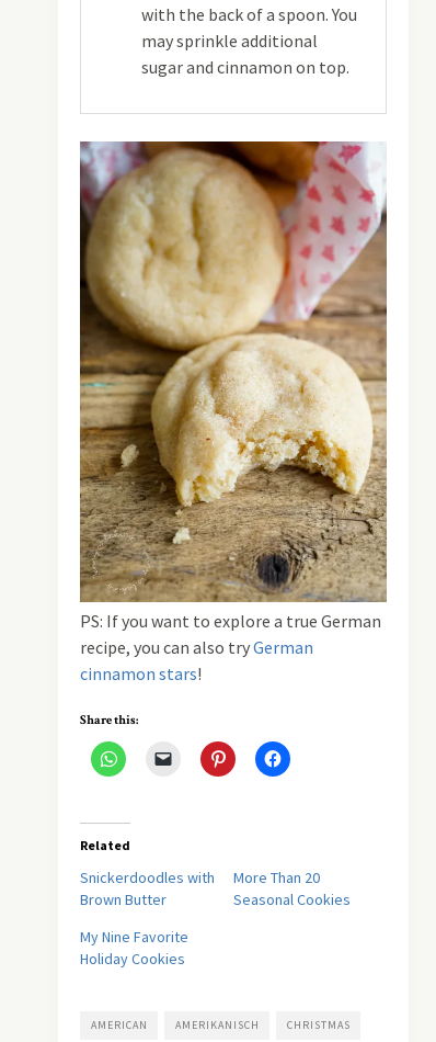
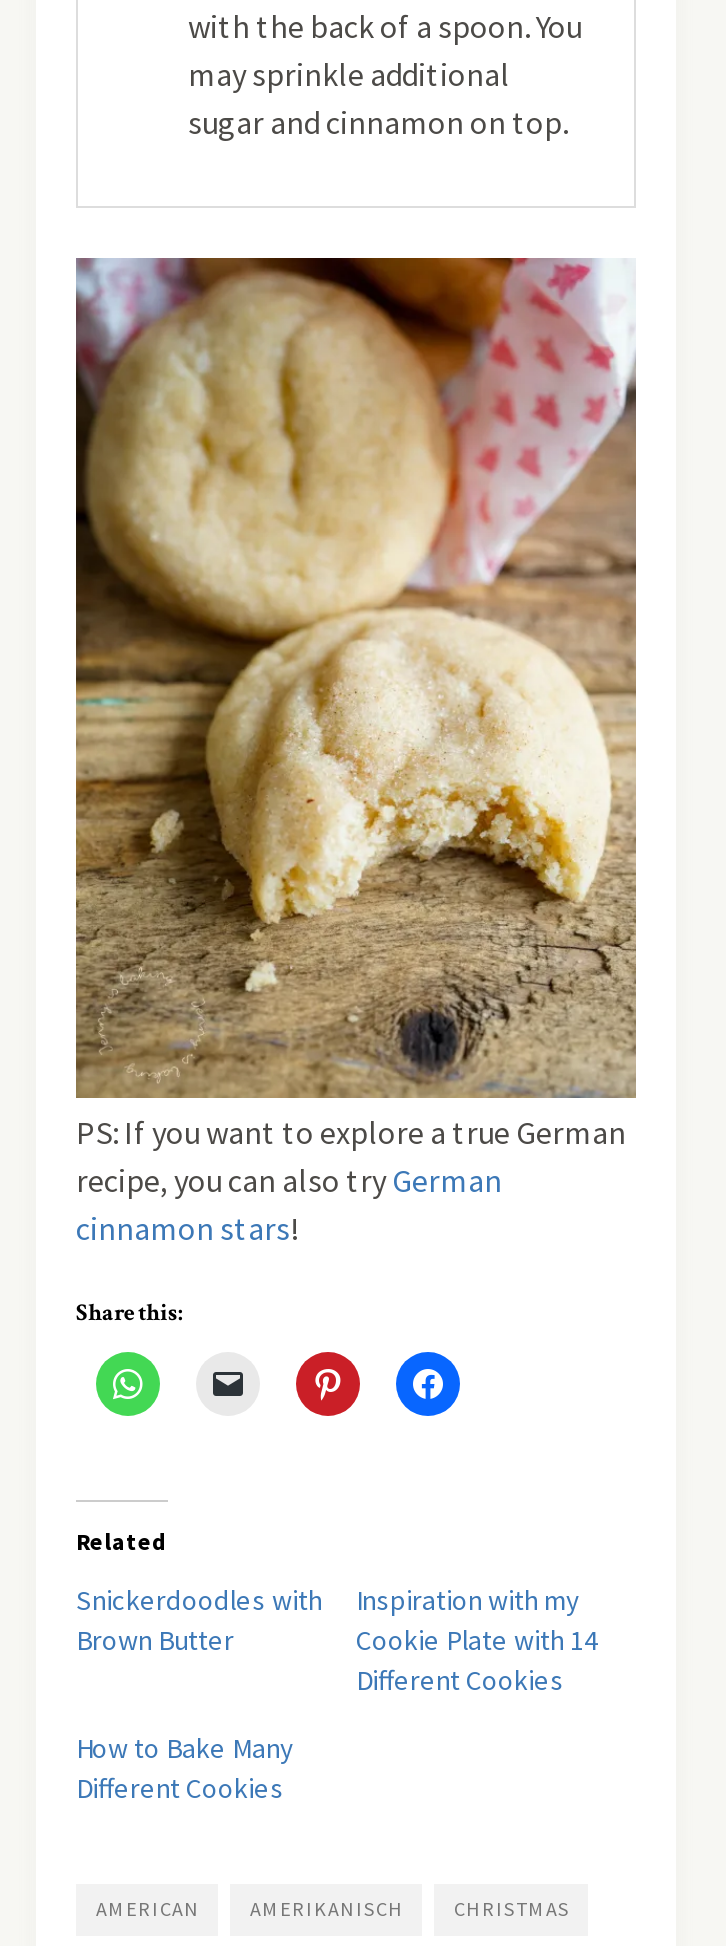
[233,868,351,909] More Than 20 | Seasonal Cookies -> [356,1582,598,1698] Inspiration with my | Cookie Plate with 14 | Different Cookies
[80,927,188,969] My Nine Favorite | Holiday Cookies -> [76,1730,294,1806] How to Bake Many | Different Cookies

